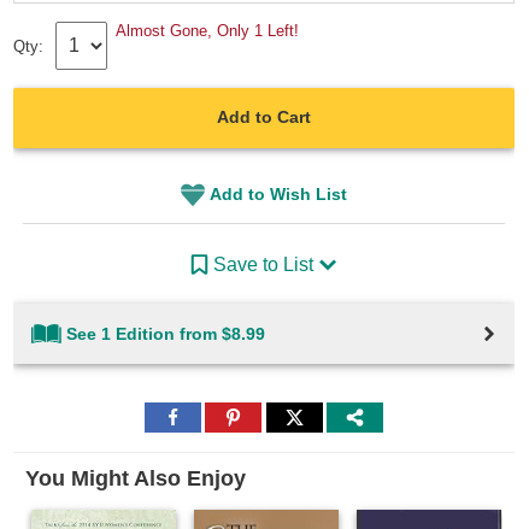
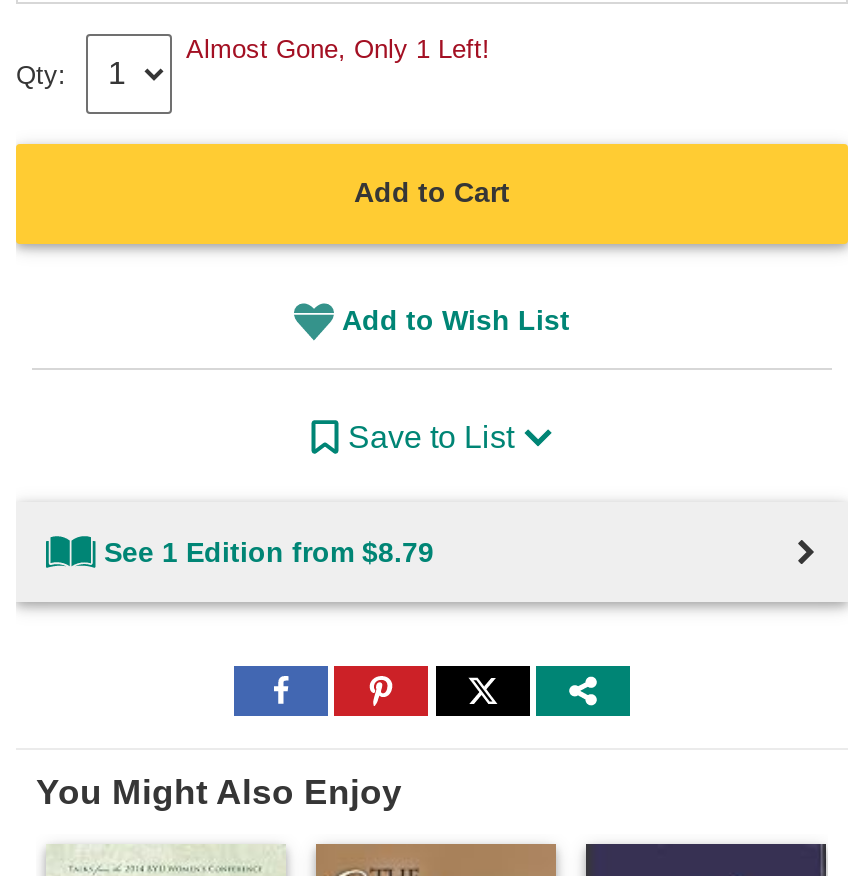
[66,324,265,343] See 1 Edition from $8.99 -> [104,536,434,568] See 1 Edition from $8.79

